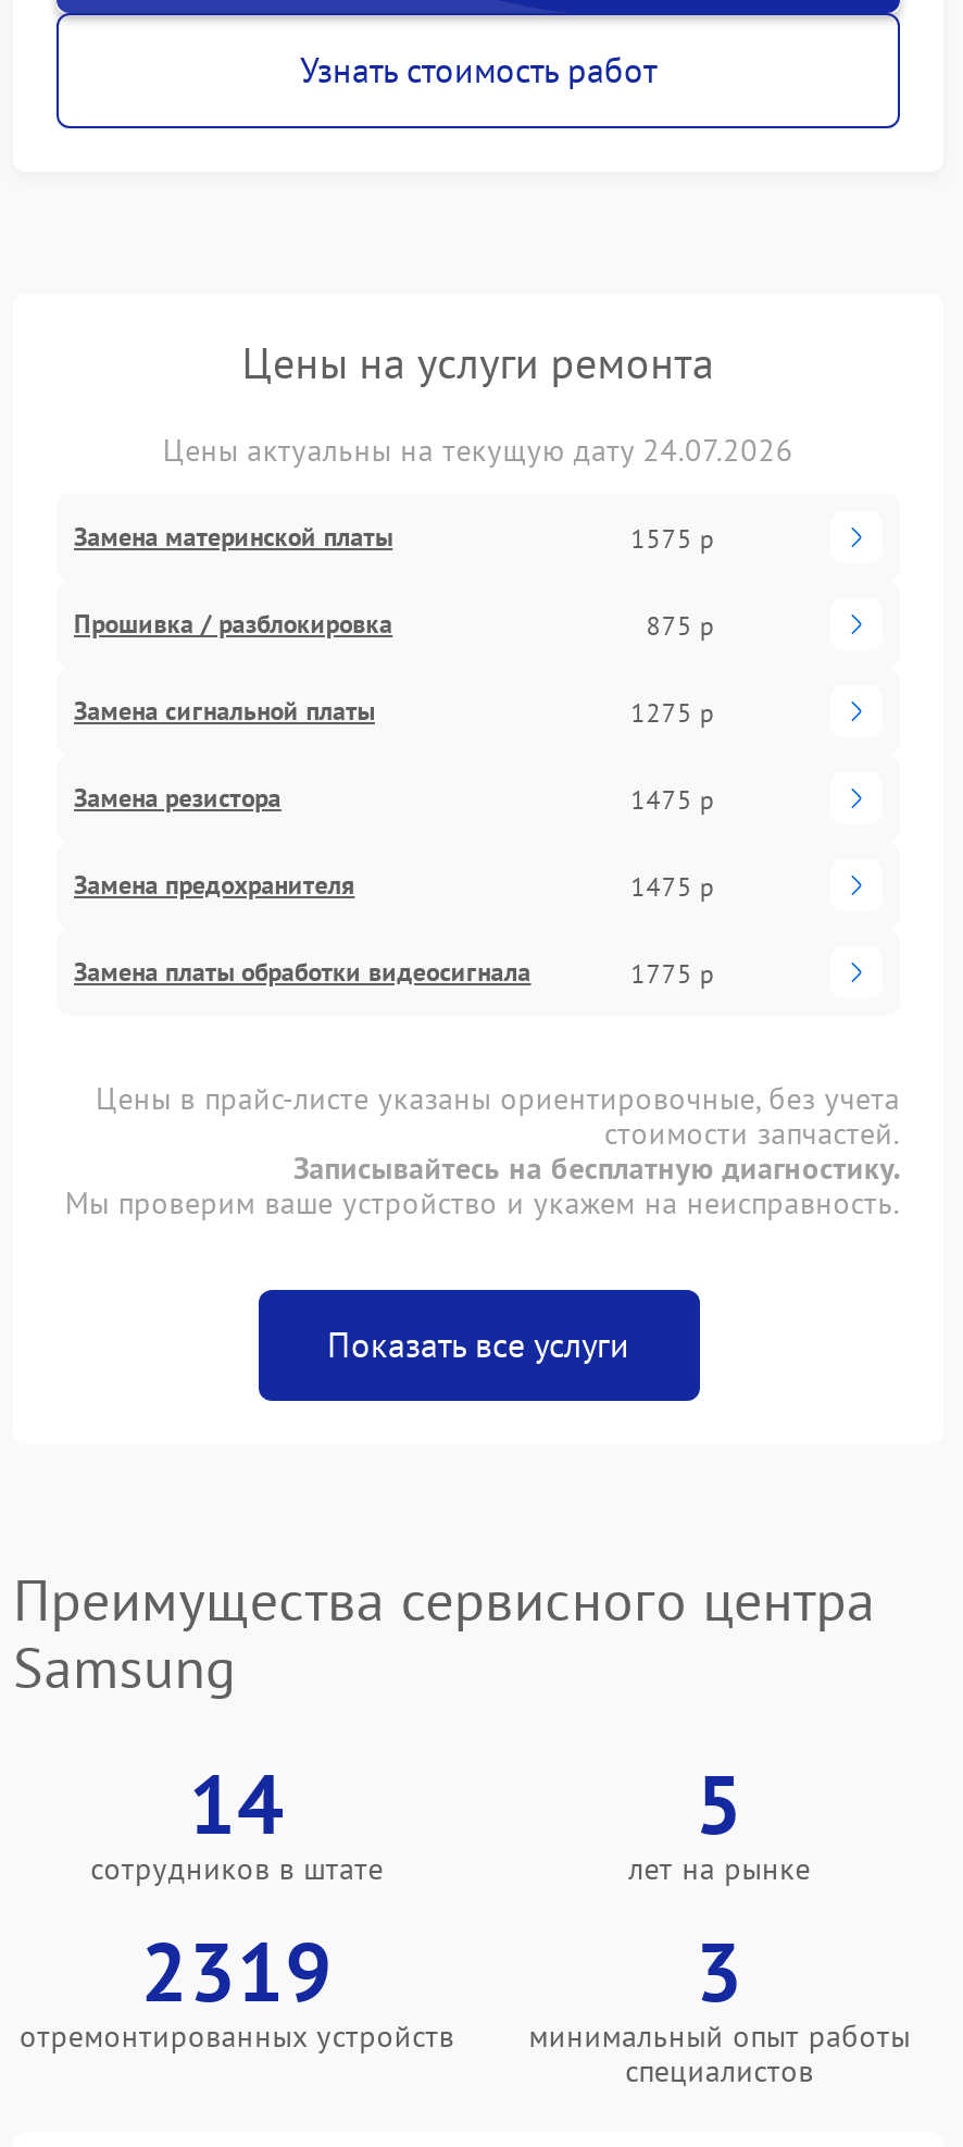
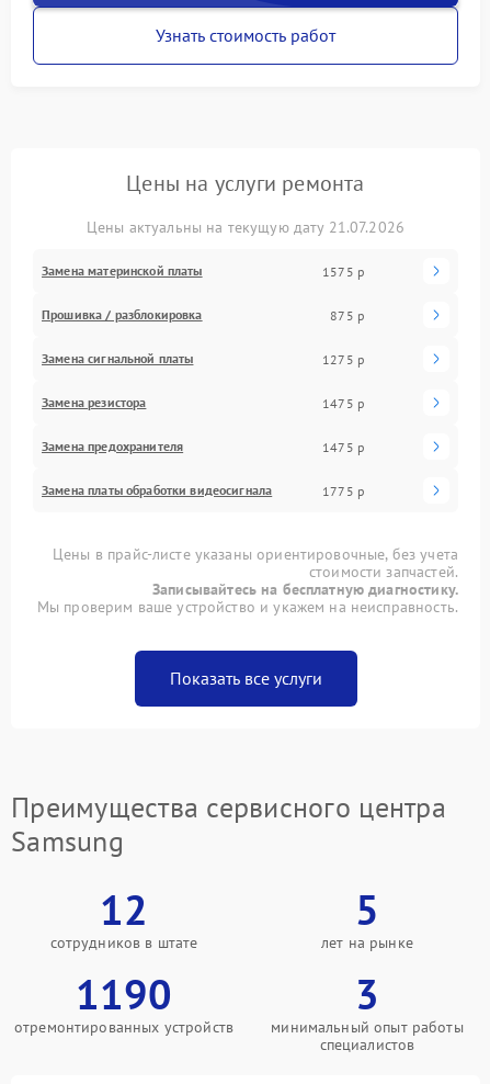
[163,431,794,470] Цены актуальны на текущую дату 24.07.2026 -> [86,217,405,237] Цены актуальны на текущую дату 21.07.2026
[189,1749,285,1856] 14 -> [100,882,148,936] 12
[141,1917,333,2023] 2319 -> [75,967,172,1020] 1190

